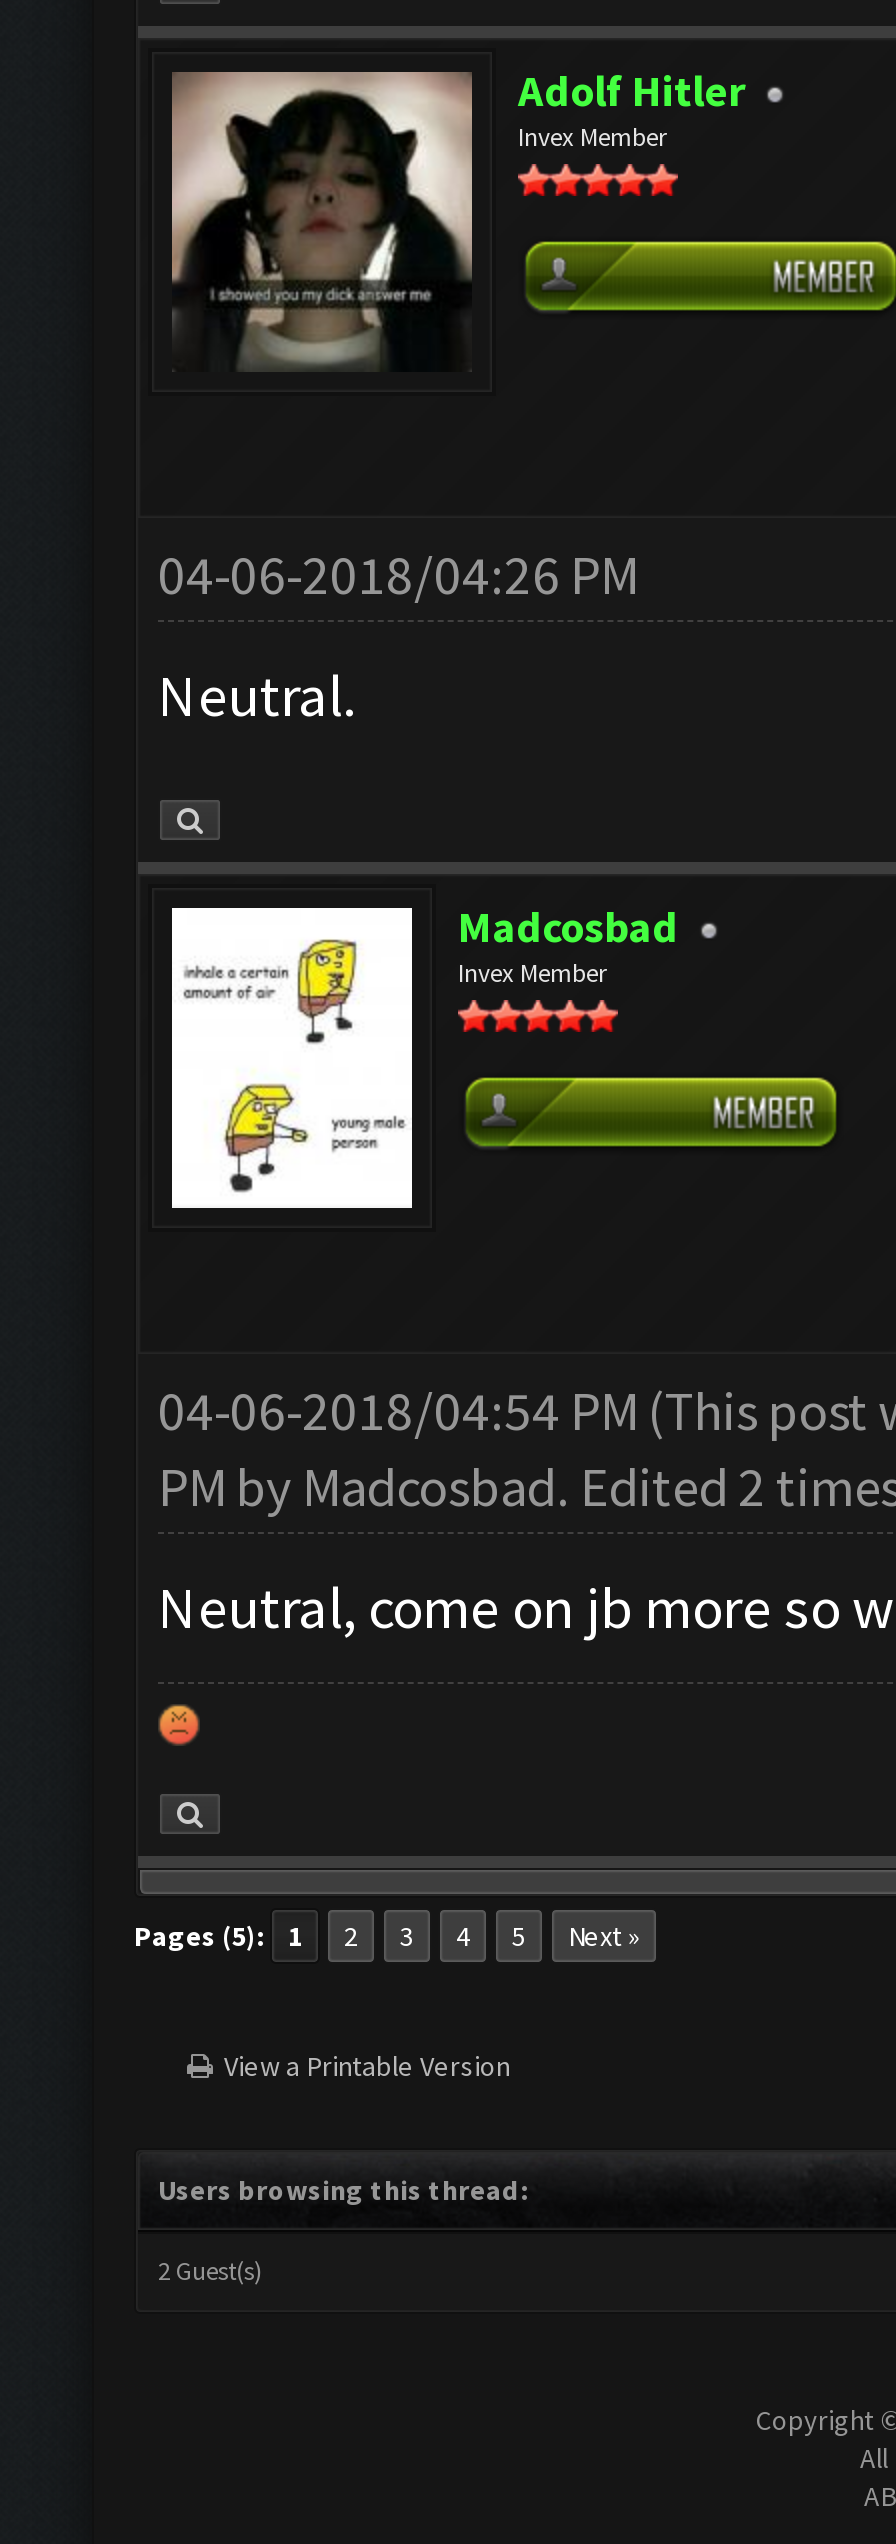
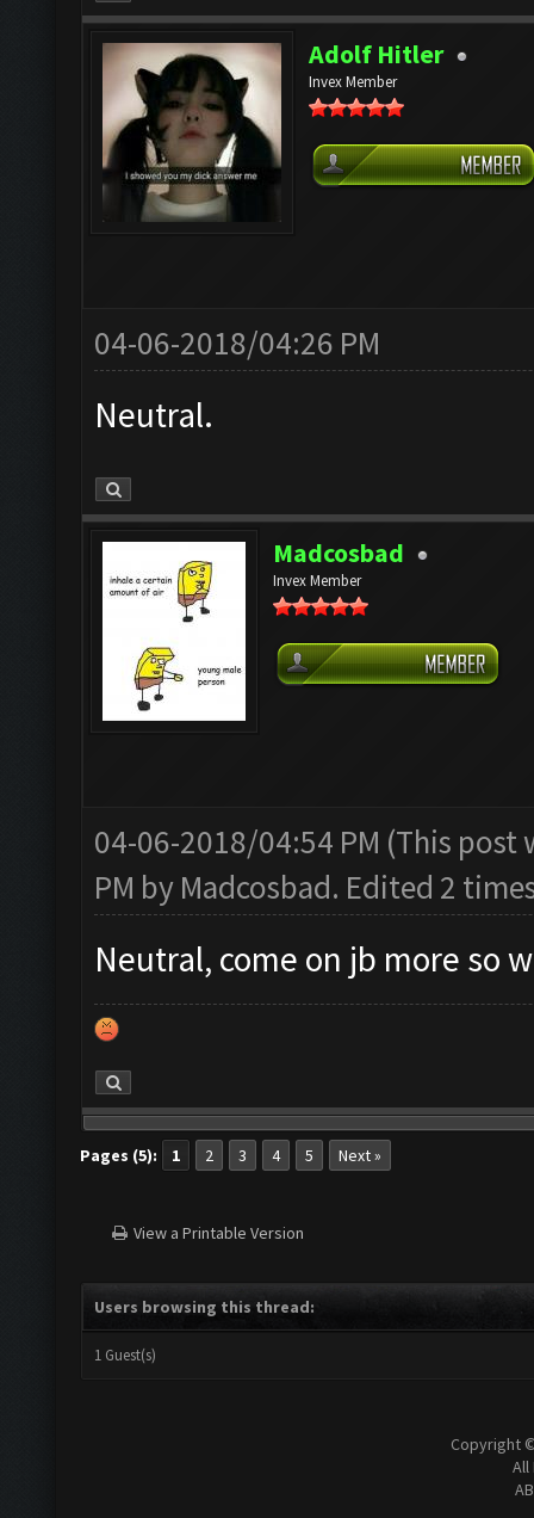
[158,2254,262,2288] 2 Guest(s) -> [94,1345,156,1365] 1 Guest(s)

